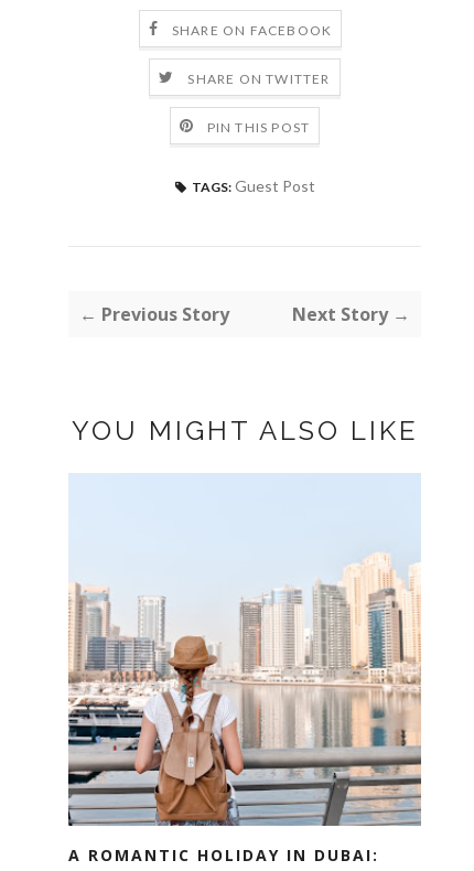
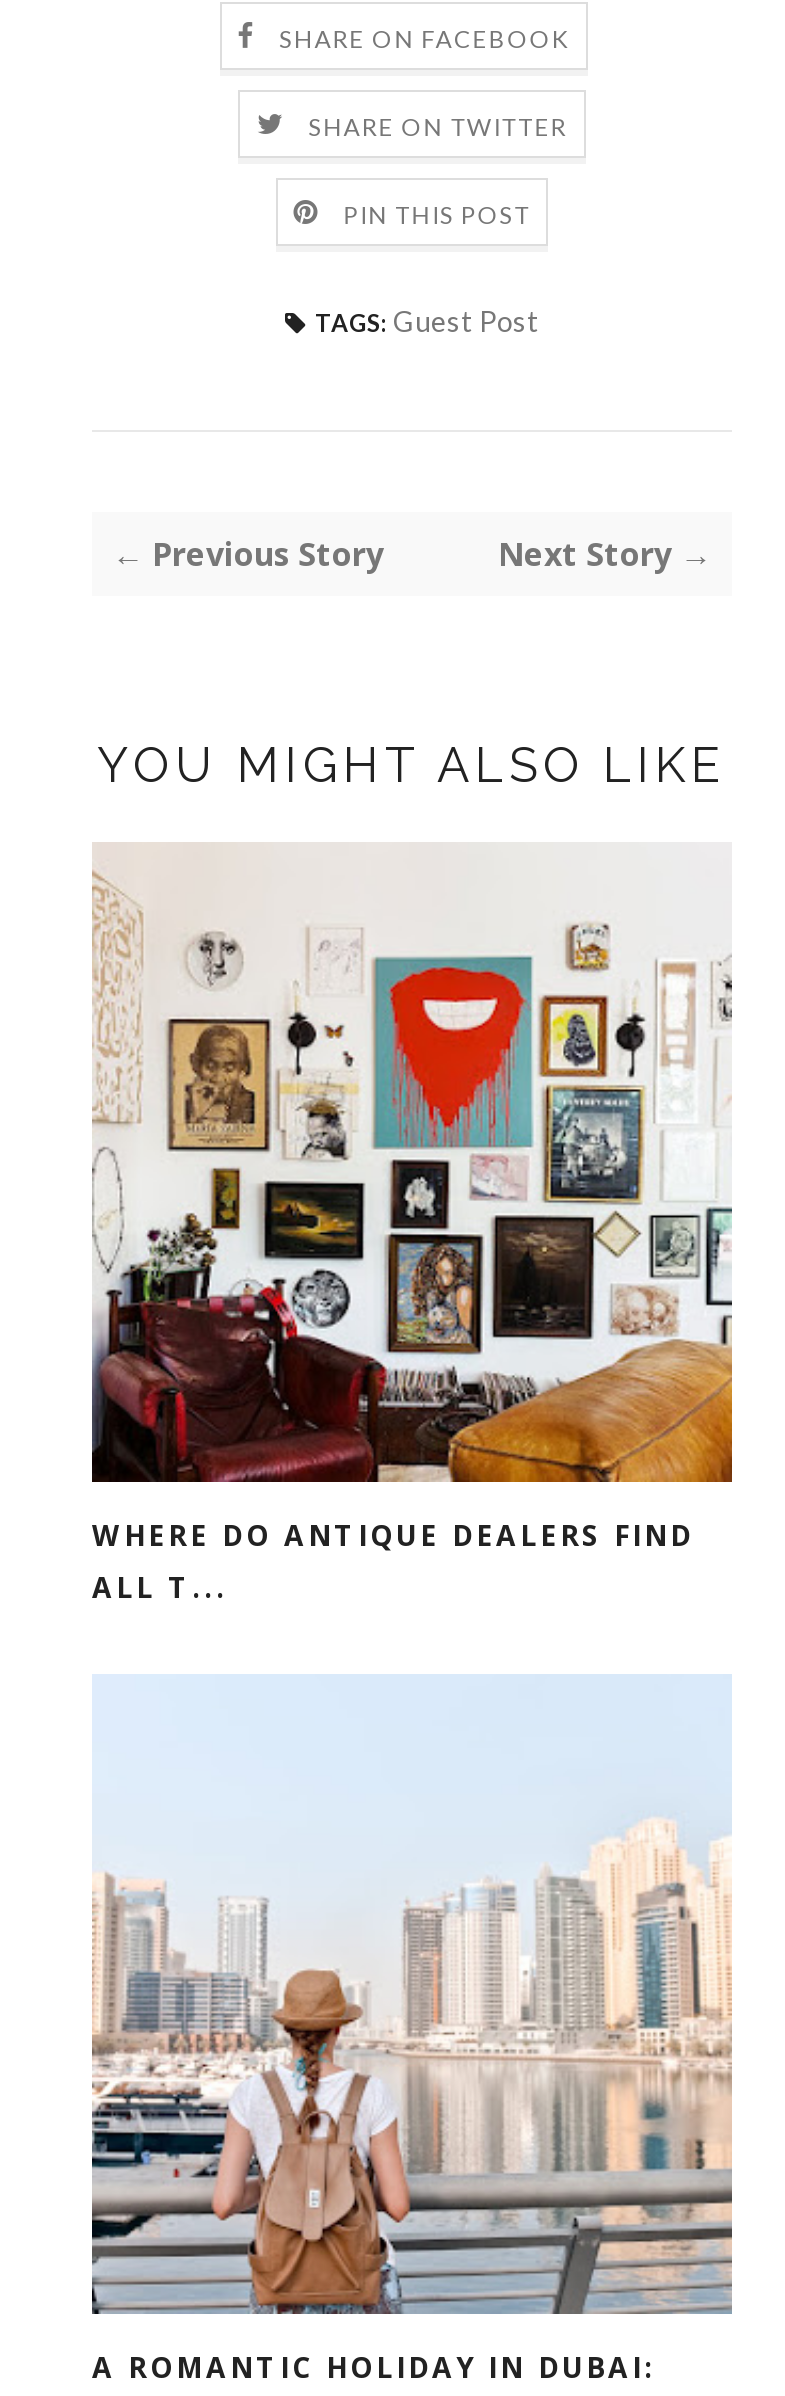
none -> [90,844,734,1606] [image] | WHERE DO ANTIQUE DEALERS FIND | ALL T...

